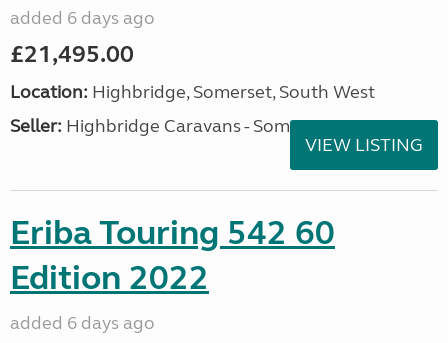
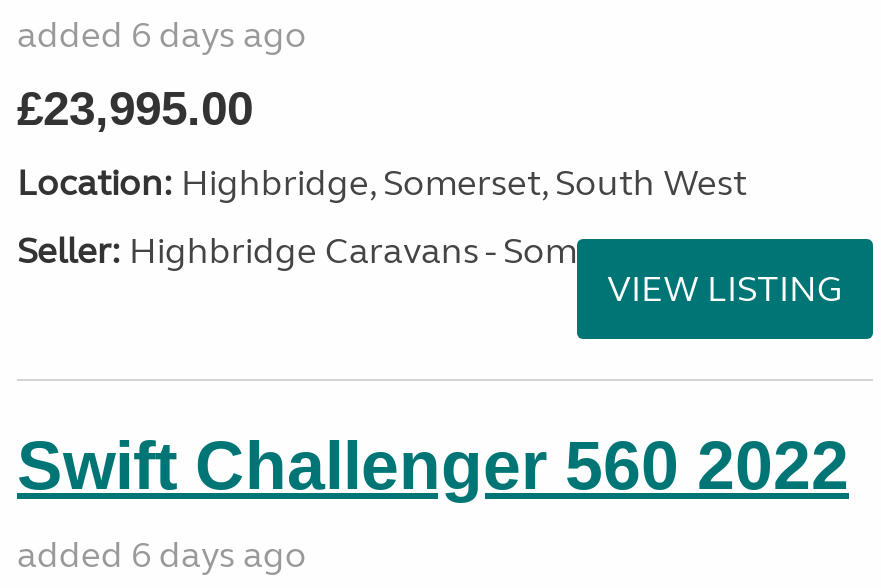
[10,40,134,69] £21,495.00 -> [17,81,253,135] £23,995.00
[10,212,335,299] Eriba Touring 542 60 | Edition 2022 -> [17,427,849,503] Swift Challenger 560 2022

